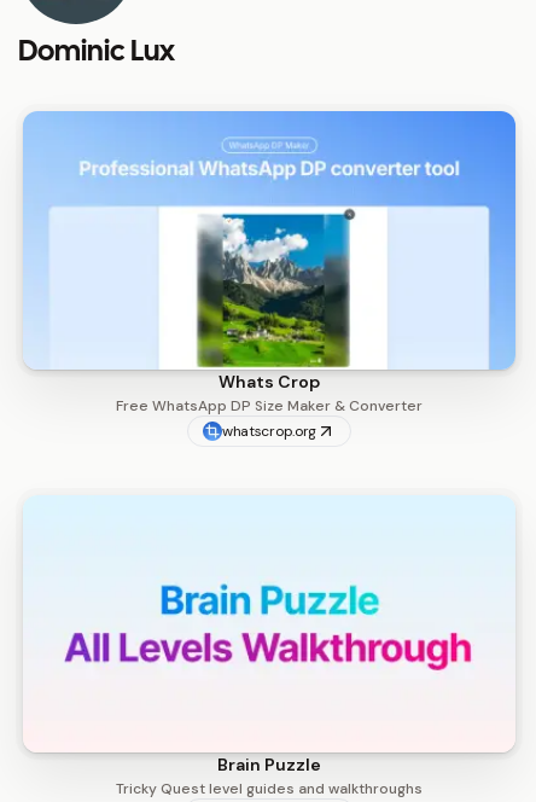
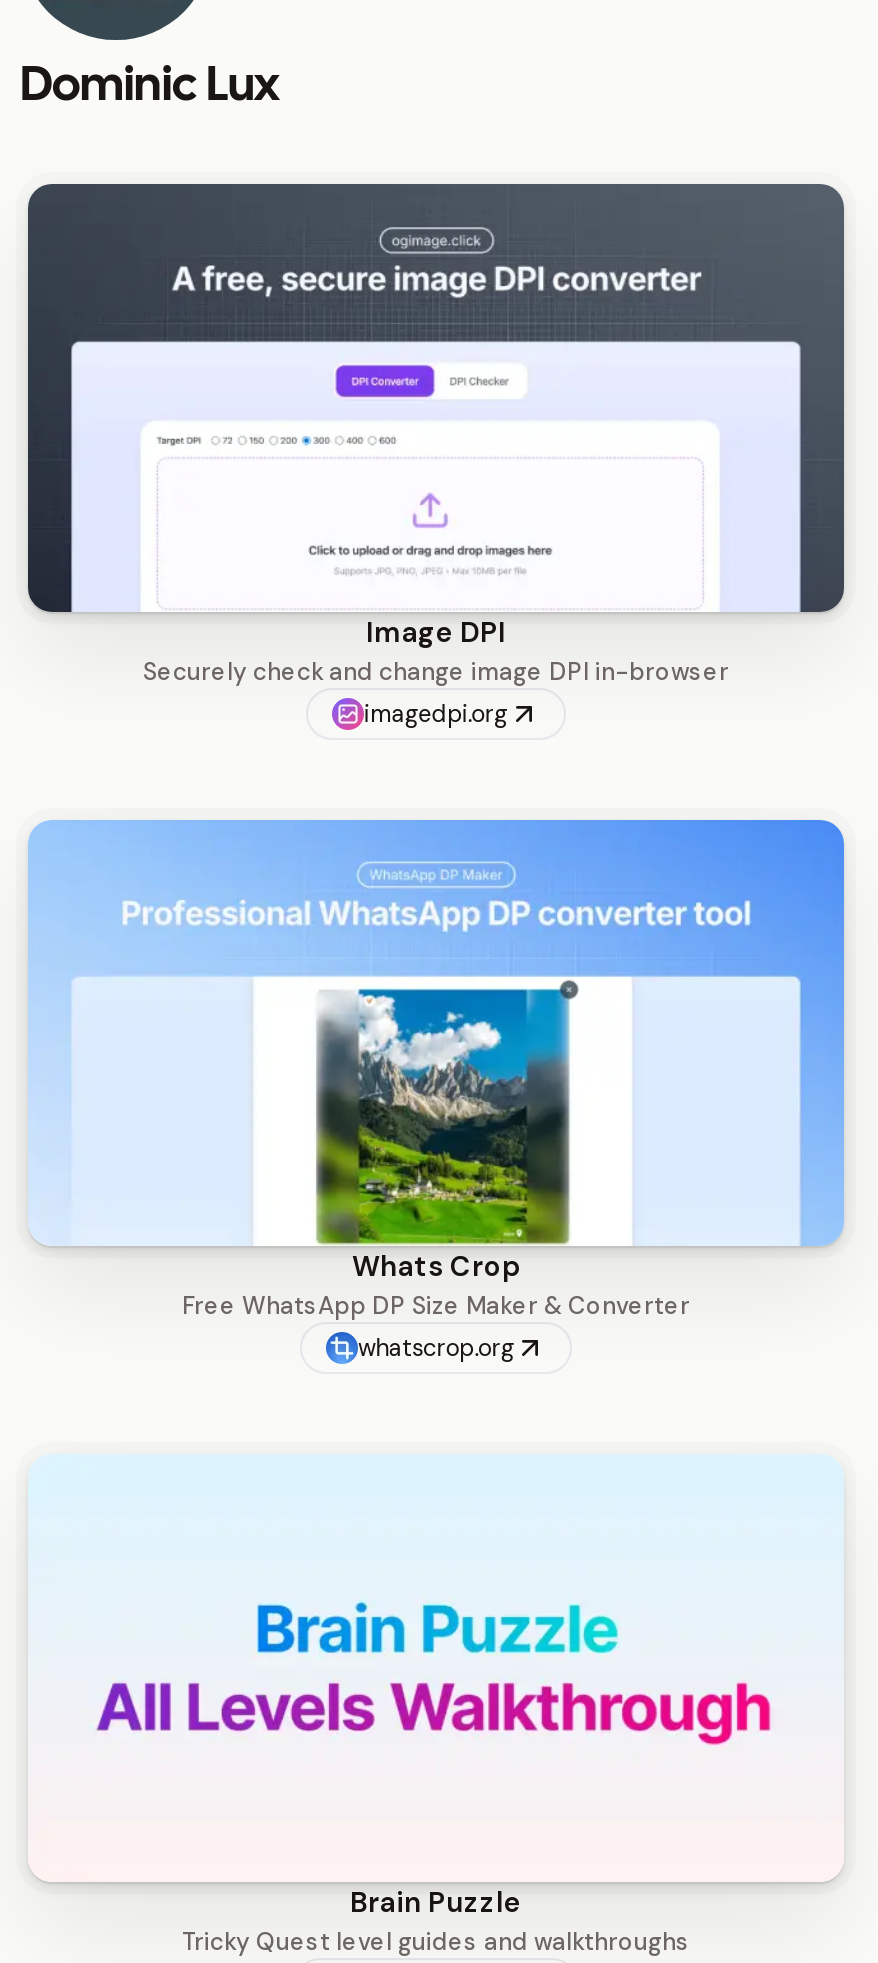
none -> [26,182,846,729] [image] | Image DPI | Securely check and change image DPI in-browser | imagedpi.org

